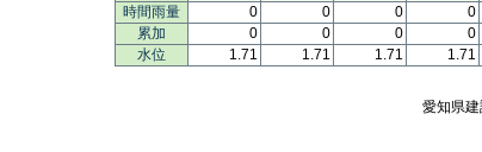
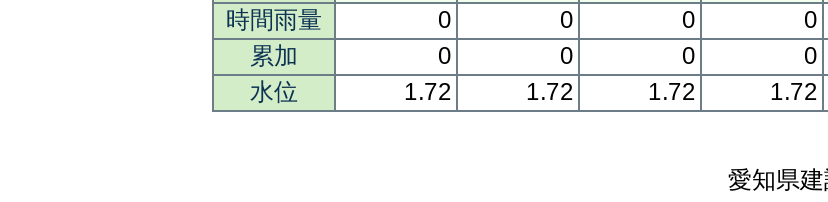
[229,46,258,63] 1.71 -> [404,78,452,106] 1.72
[302,46,330,63] 1.71 -> [526,78,574,106] 1.72
[375,46,403,63] 1.71 -> [648,78,696,106] 1.72
[447,46,476,63] 1.71 -> [770,78,818,106] 1.72

